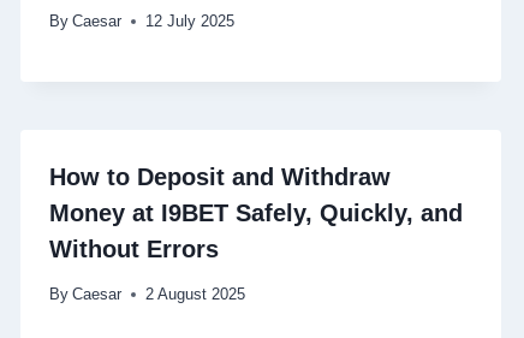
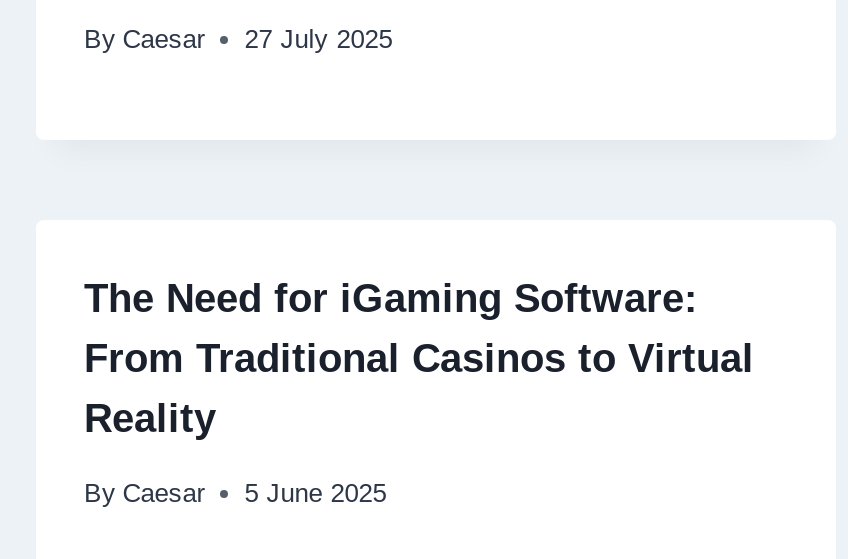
[49,12,235,30] By Caesar 12 July 2025 -> [84,24,392,54] By Caesar 27 July 2025
[49,164,463,262] How to Deposit and Withdraw | Money at I9BET Safely, Quickly, and | Without Errors -> [84,276,754,440] The Need for iGaming Software: | From Traditional Casinos to Virtual | Reality
[49,285,245,303] By Caesar 2 August 2025 -> [84,478,386,508] By Caesar 5 June 2025

